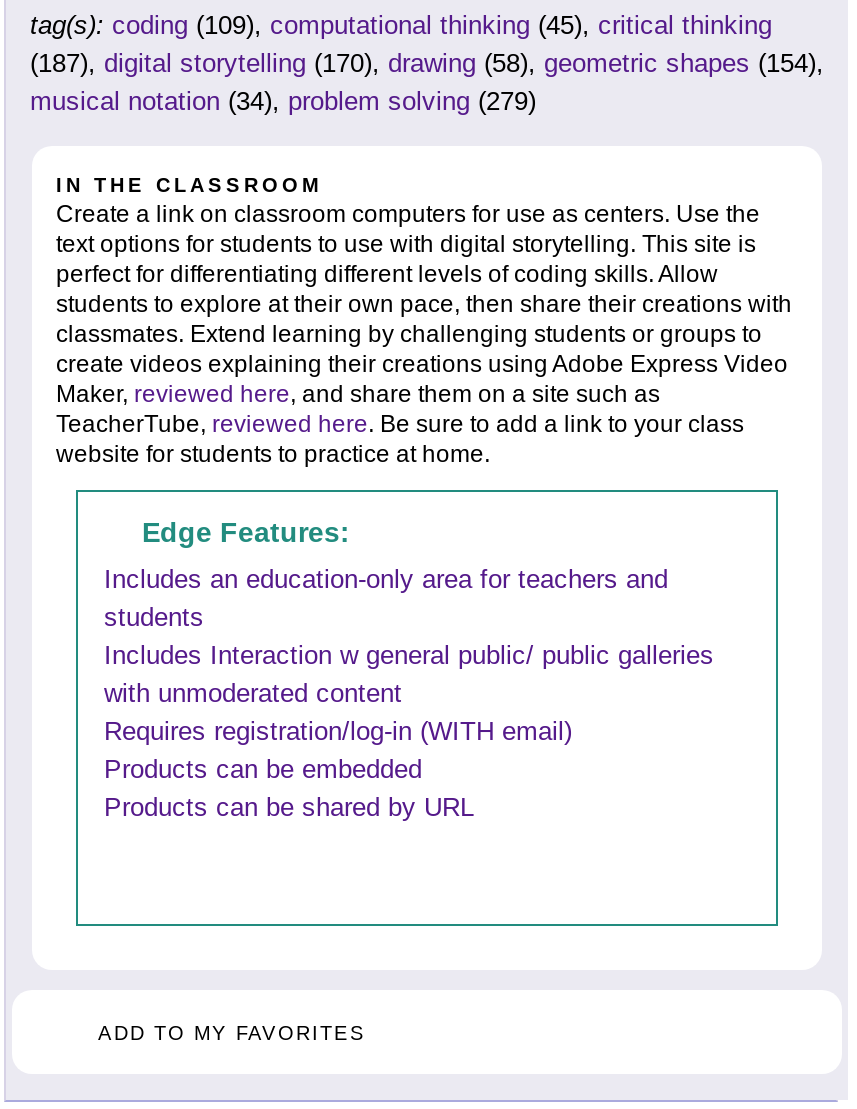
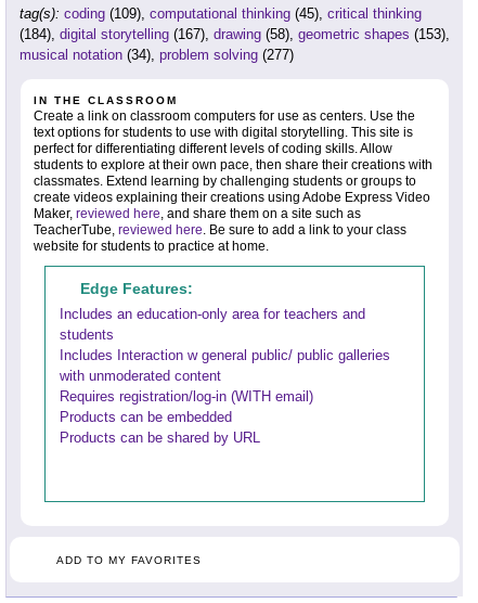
[30,48,824,78] (187), digital storytelling (170), drawing (58), geometric shapes (154), -> [20,26,450,42] (184), digital storytelling (167), drawing (58), geometric shapes (153),
[30,86,536,116] musical notation (34), problem solving (279) -> [20,47,294,63] musical notation (34), problem solving (277)

